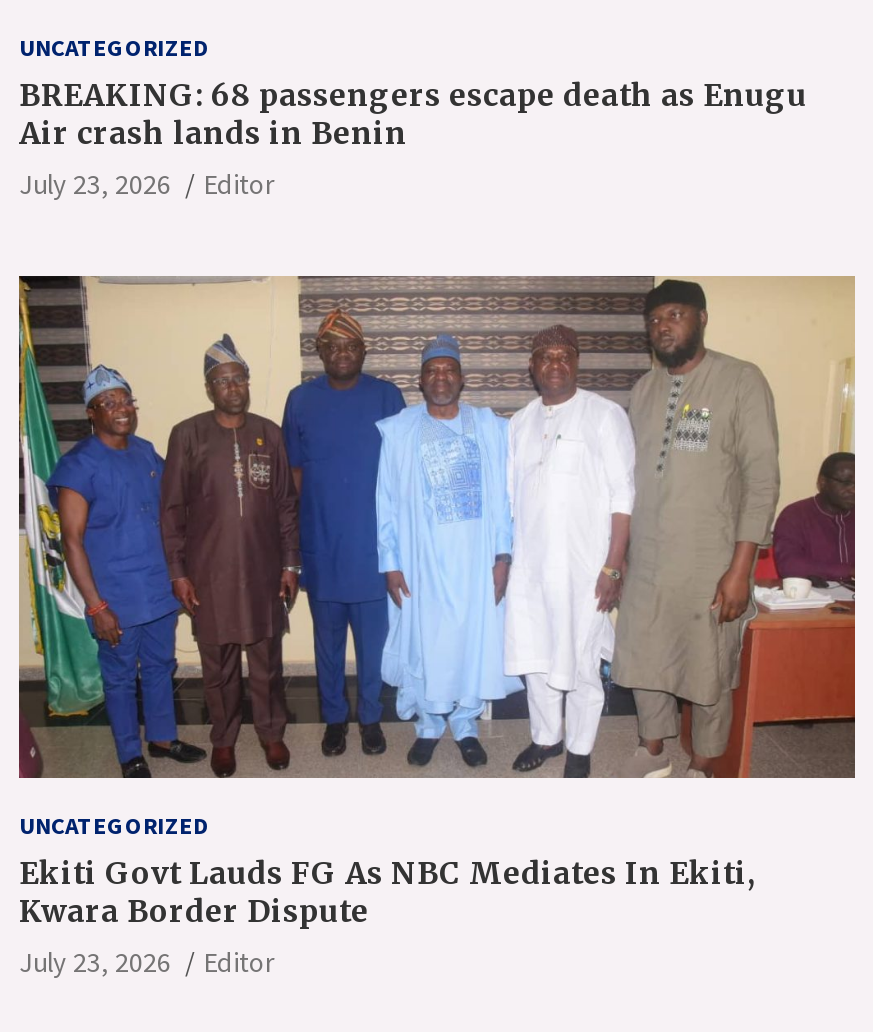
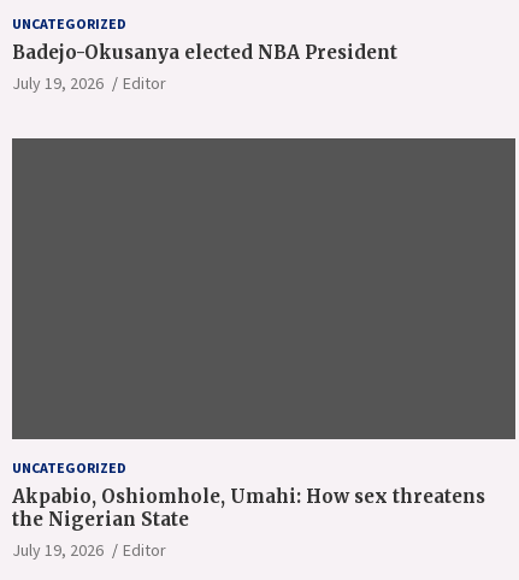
[19,75,807,201] BREAKING: 68 passengers escape death as Enugu | Air crash lands in Benin | July 23, 2026 -> [12,40,399,93] Badejo-Okusanya elected NBA President | July 19, 2026
[17,274,857,778] [image] -> none
[19,853,755,979] Ekiti Govt Lauds FG As NBC Mediates In Ekiti, | Kwara Border Dispute | July 23, 2026 -> [12,485,485,561] Akpabio, Oshiomhole, Umahi: How sex threatens | the Nigerian State | July 19, 2026

